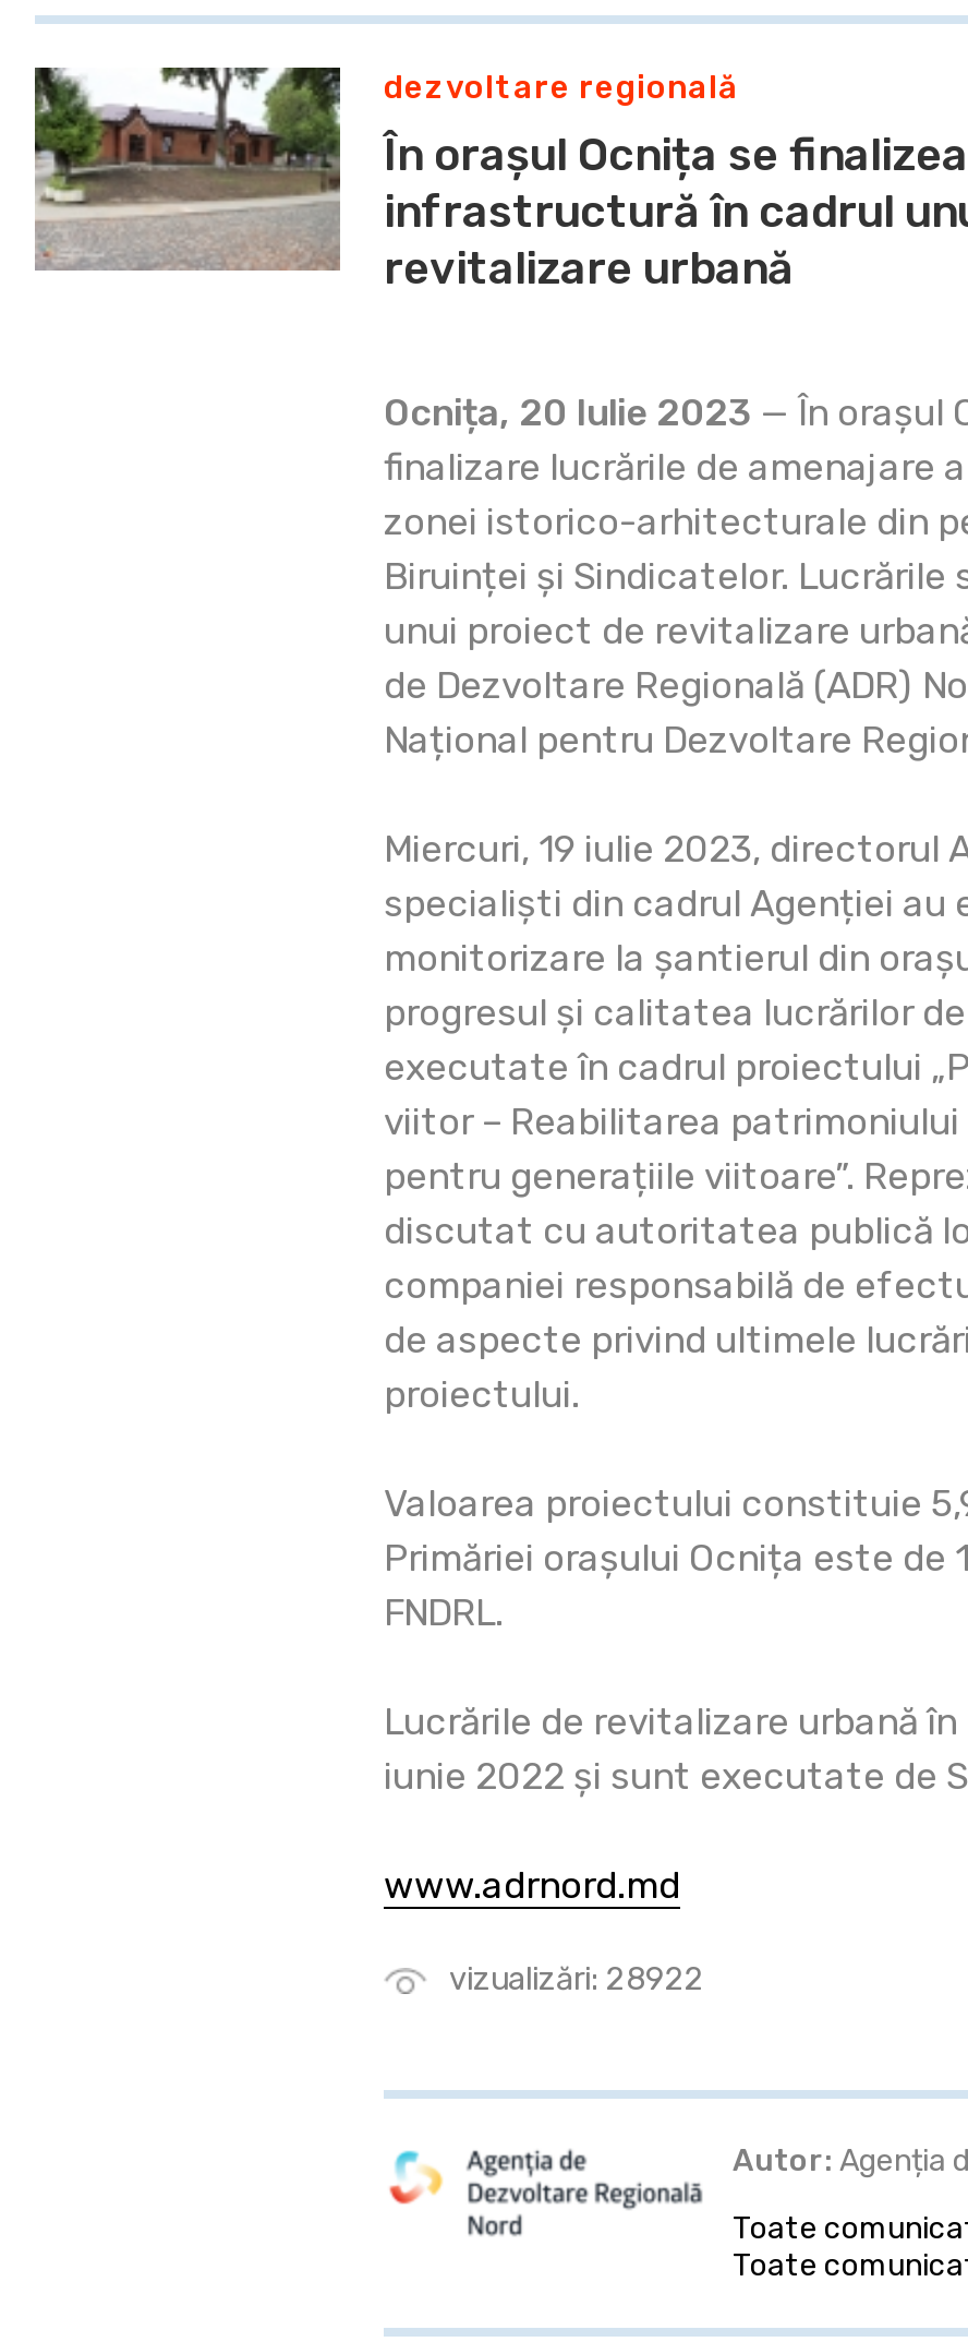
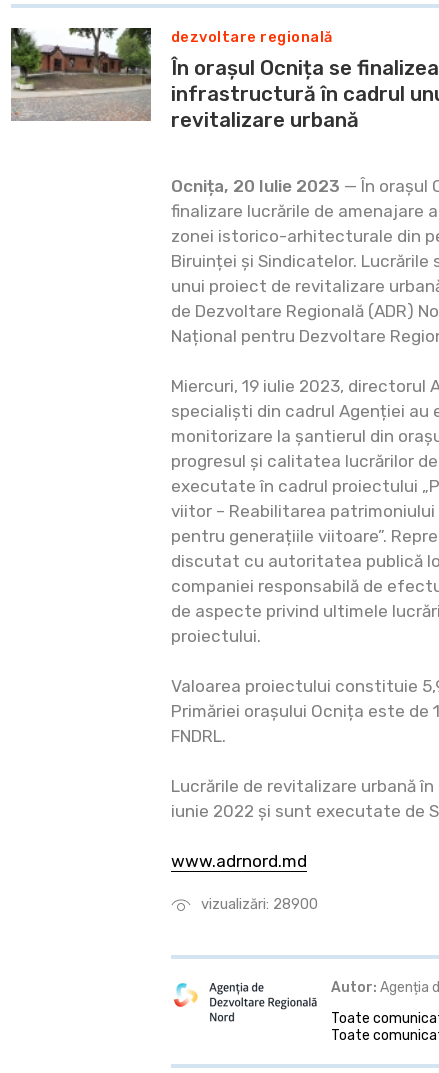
[449,1959,704,1998] vizualizări: 28922 -> [201,895,318,913] vizualizări: 28900

